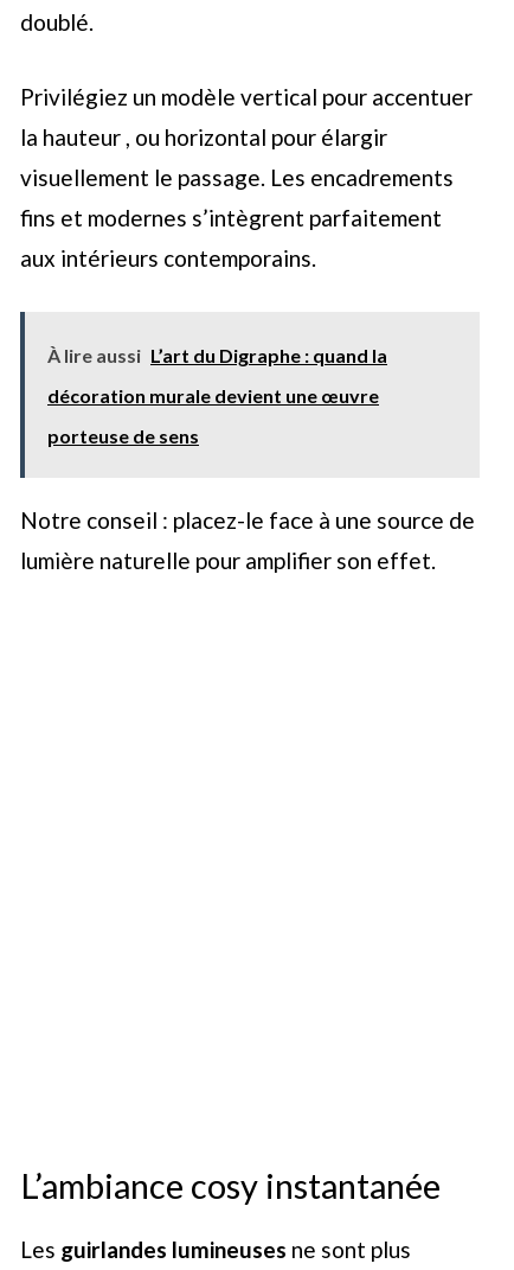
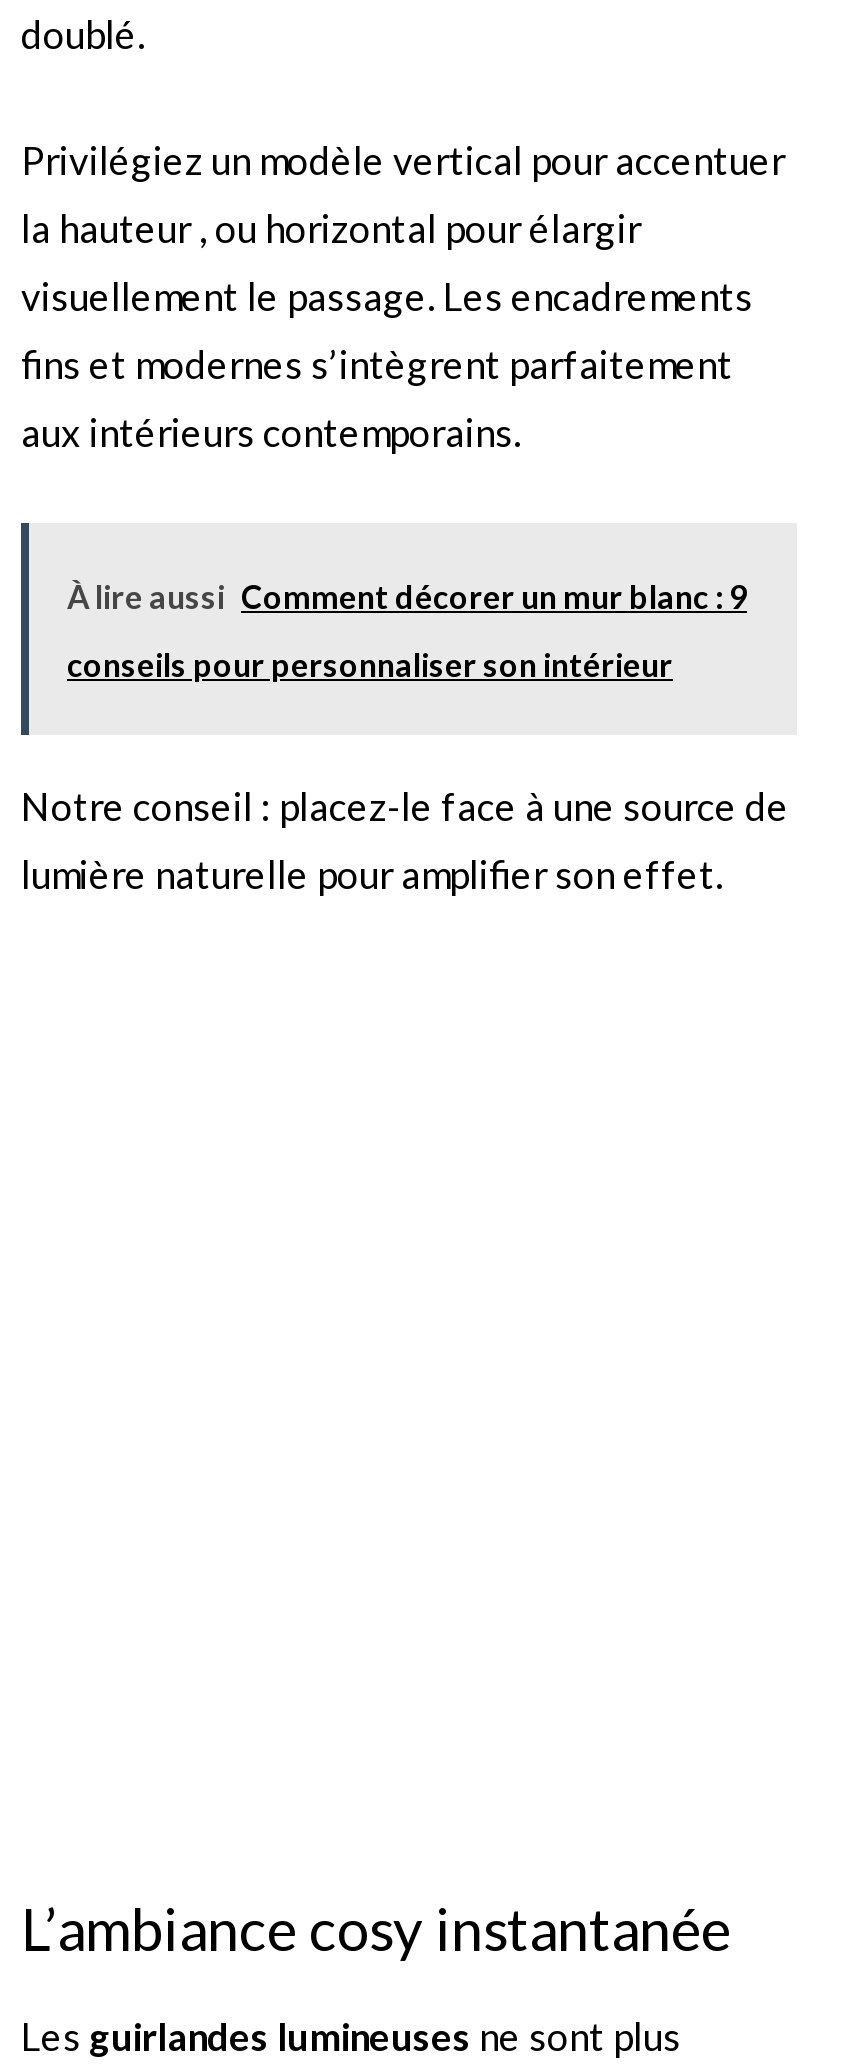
[47,344,387,447] À lire aussi L’art du Digraphe : quand la | décoration murale devient une œuvre | porteuse de sens -> [67,578,747,684] À lire aussi Comment décorer un mur blanc : 9 | conseils pour personnaliser son intérieur

